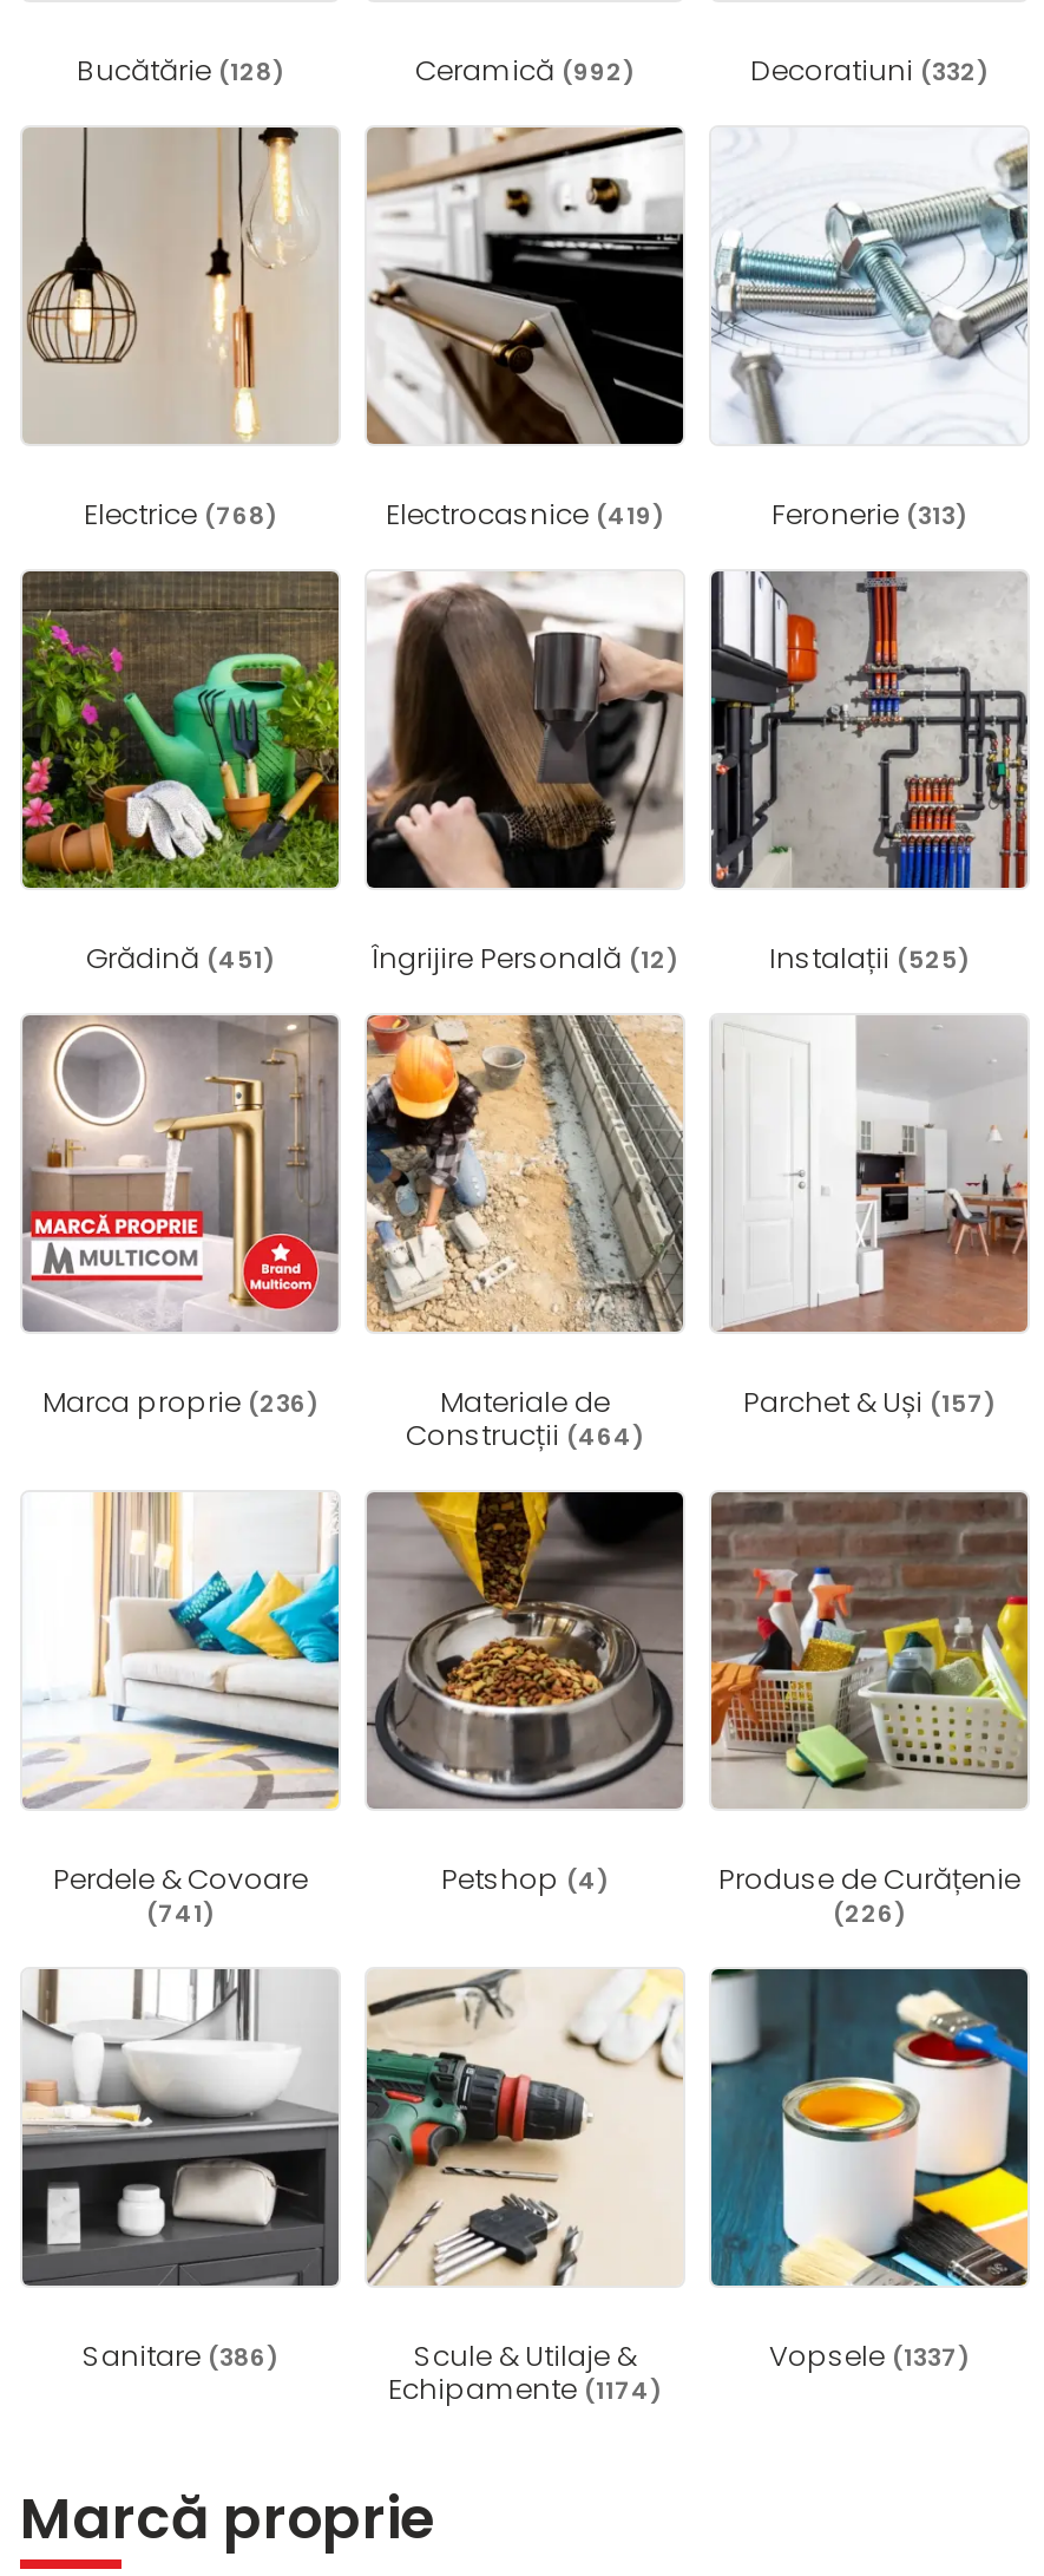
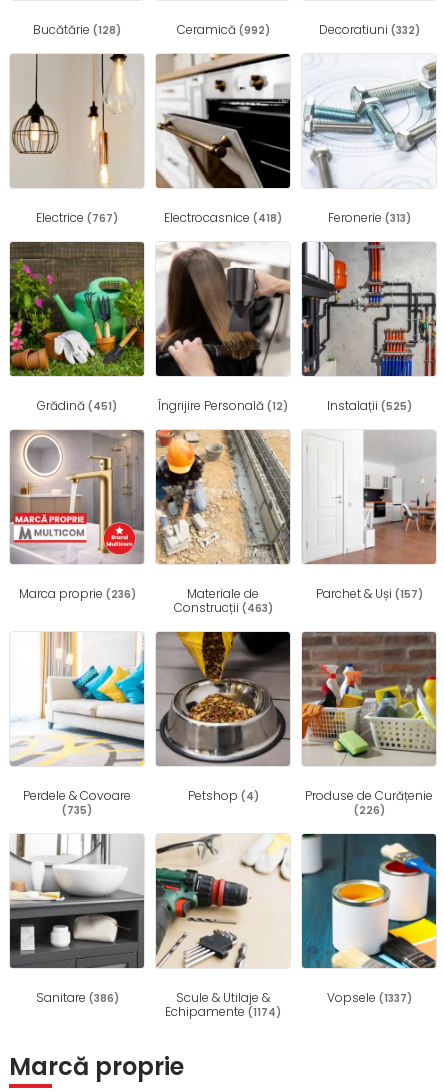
[84,493,277,533] Electrice (768) -> [36,209,118,226] Electrice (767)
[386,493,664,533] Electrocasnice (419) -> [164,209,282,226] Electrocasnice (418)
[406,1414,644,1454] Construcții(464) -> [173,599,272,616] Construcții(463)
[146,1896,215,1931] (741) -> [62,803,92,818] (735)

